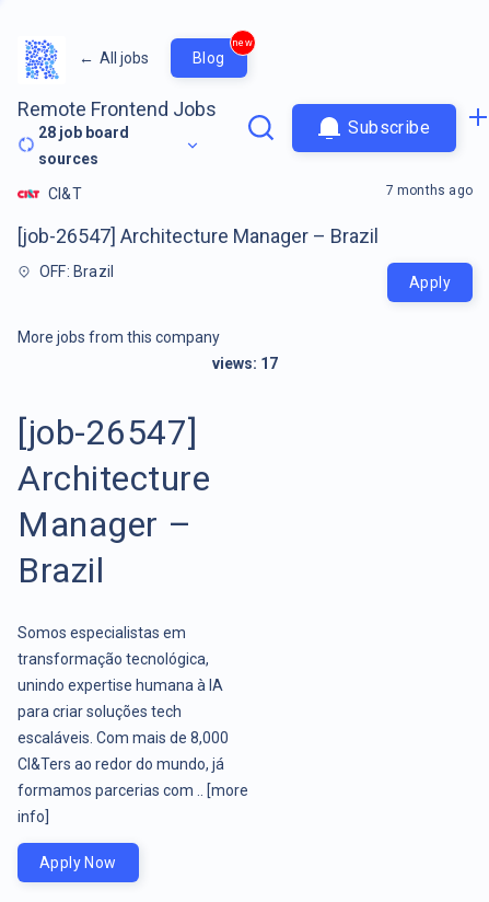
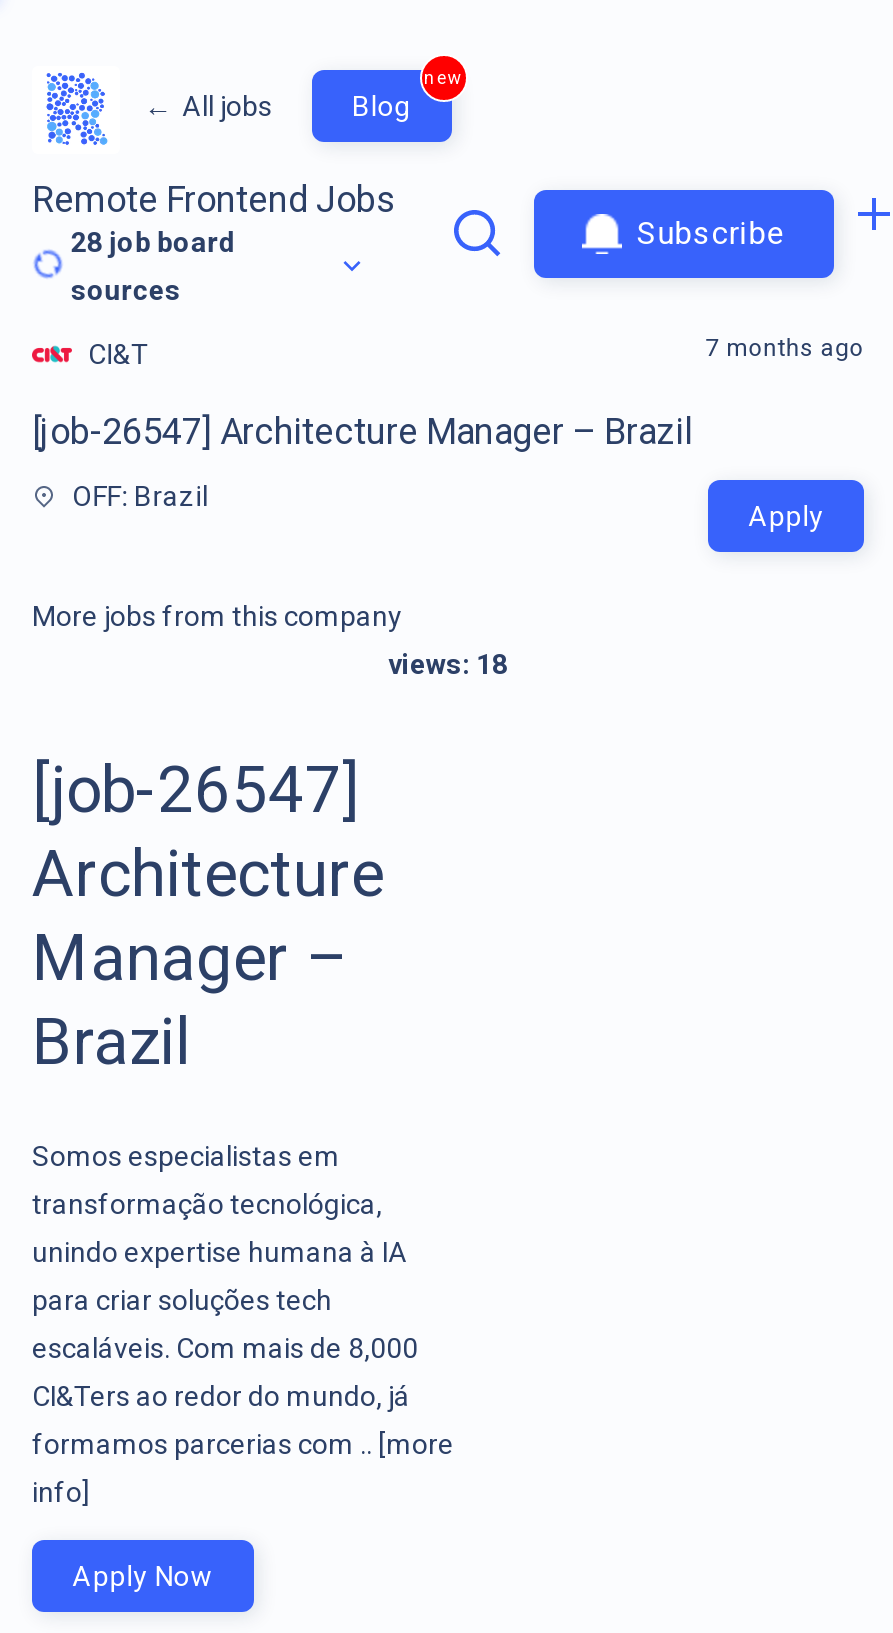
[212,354,278,372] views: 17 -> [388,647,508,679] views: 18

